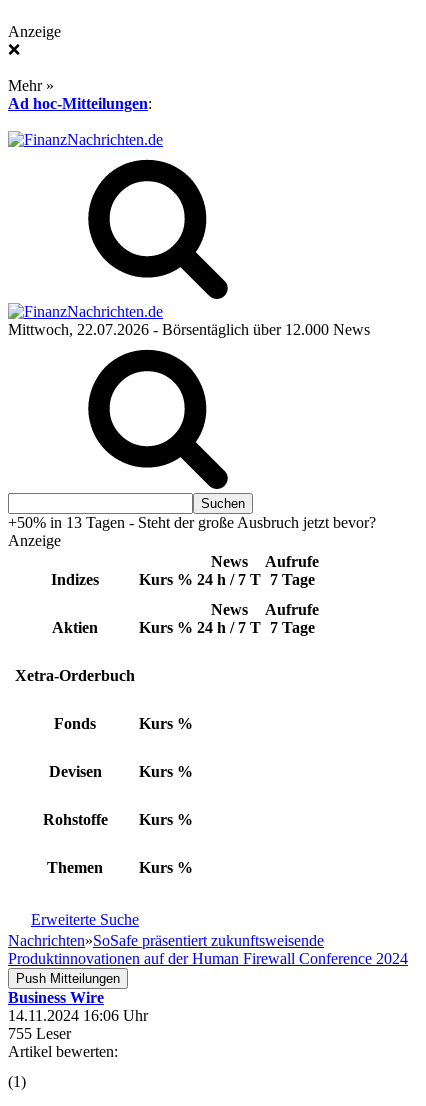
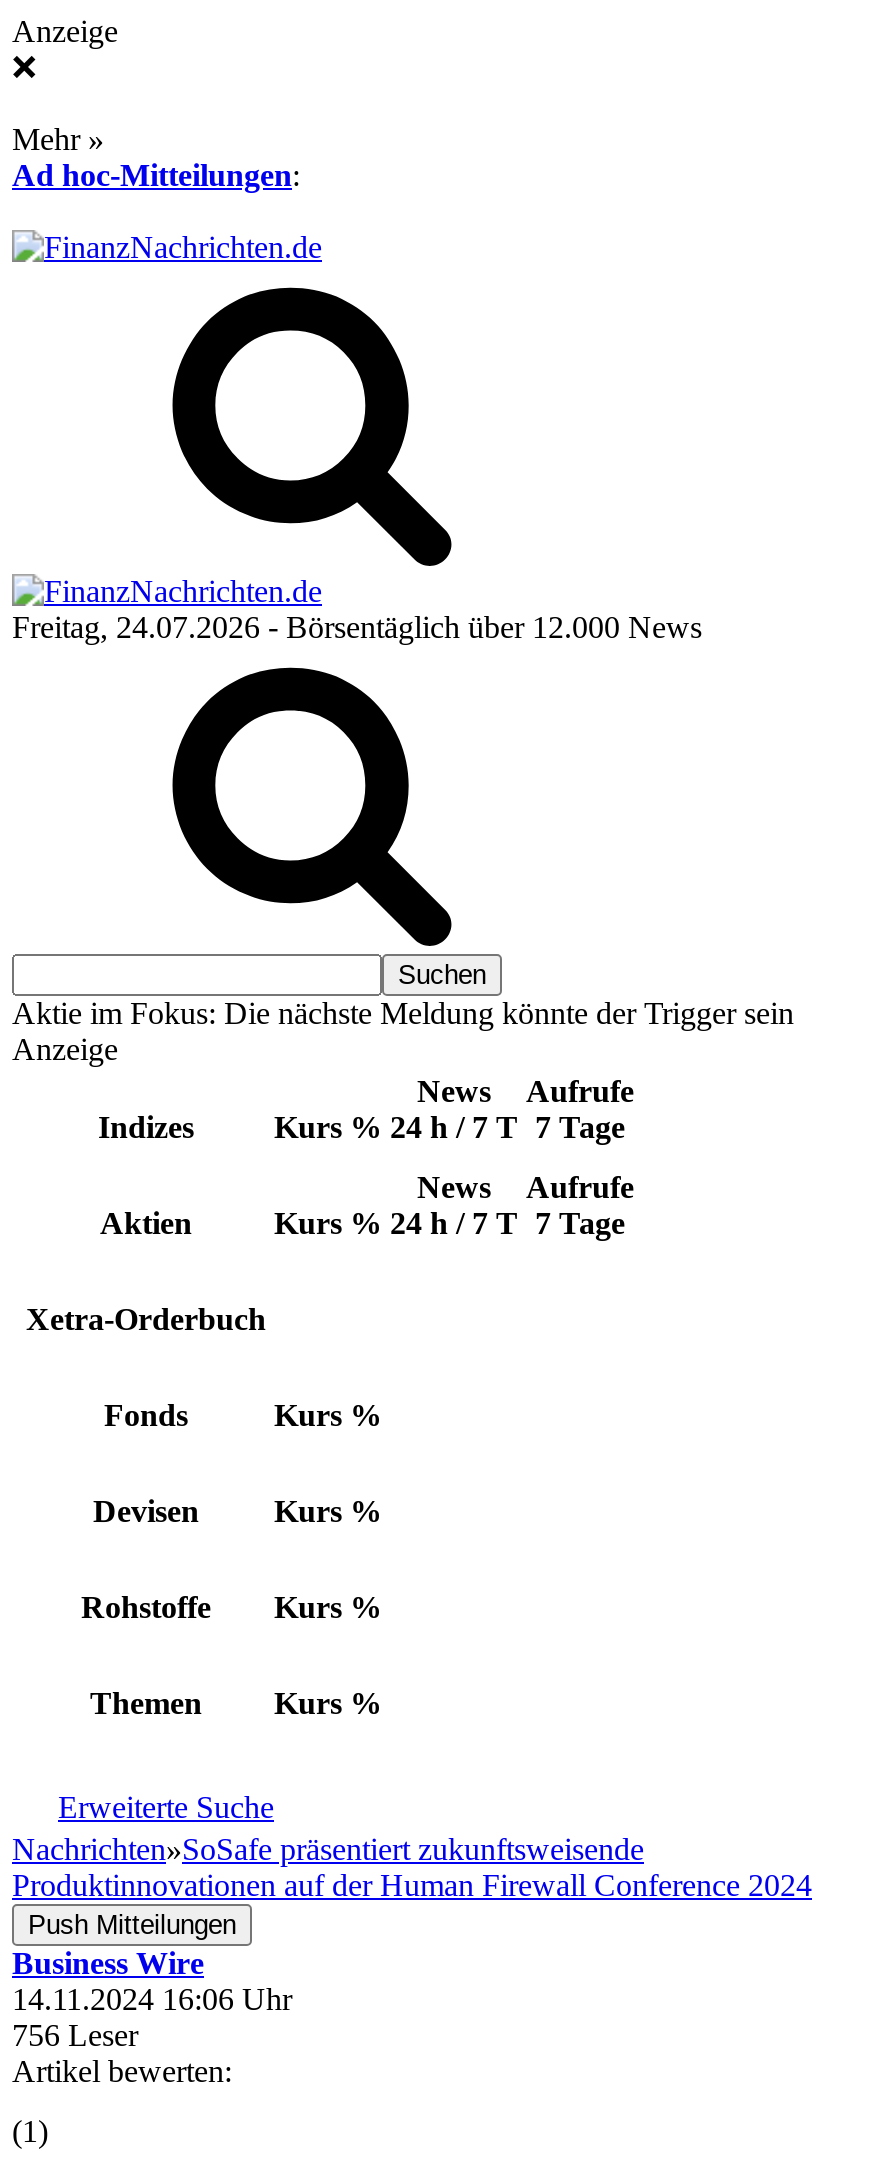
[8,321,370,338] Mittwoch, 22.07.2026 - Börsentäglich über 12.000 News -> [12,610,702,644] Freitag, 24.07.2026 - Börsentäglich über 12.000 News
[8,514,376,531] +50% in 13 Tagen - Steht der große Ausbruch jetzt bevor? -> [12,996,794,1030] Aktie im Fokus: Die nächste Meldung könnte der Trigger sein
[8,1025,71,1042] 755 Leser -> [12,2018,138,2052] 756 Leser

